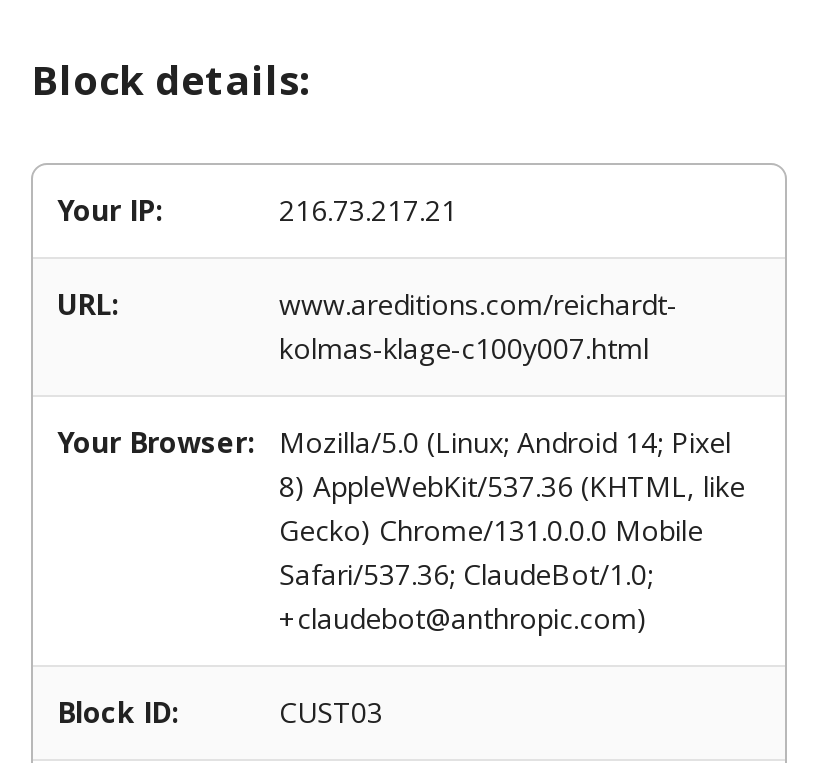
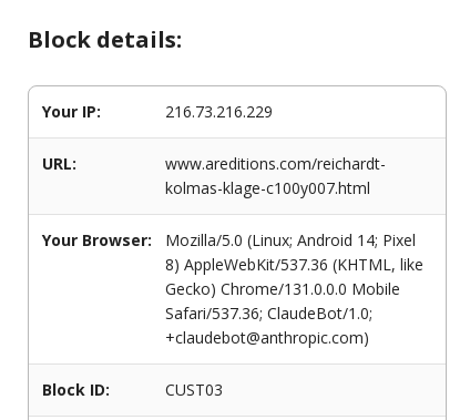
[279,191,457,229] 216.73.217.21 -> [165,101,273,122] 216.73.216.229

